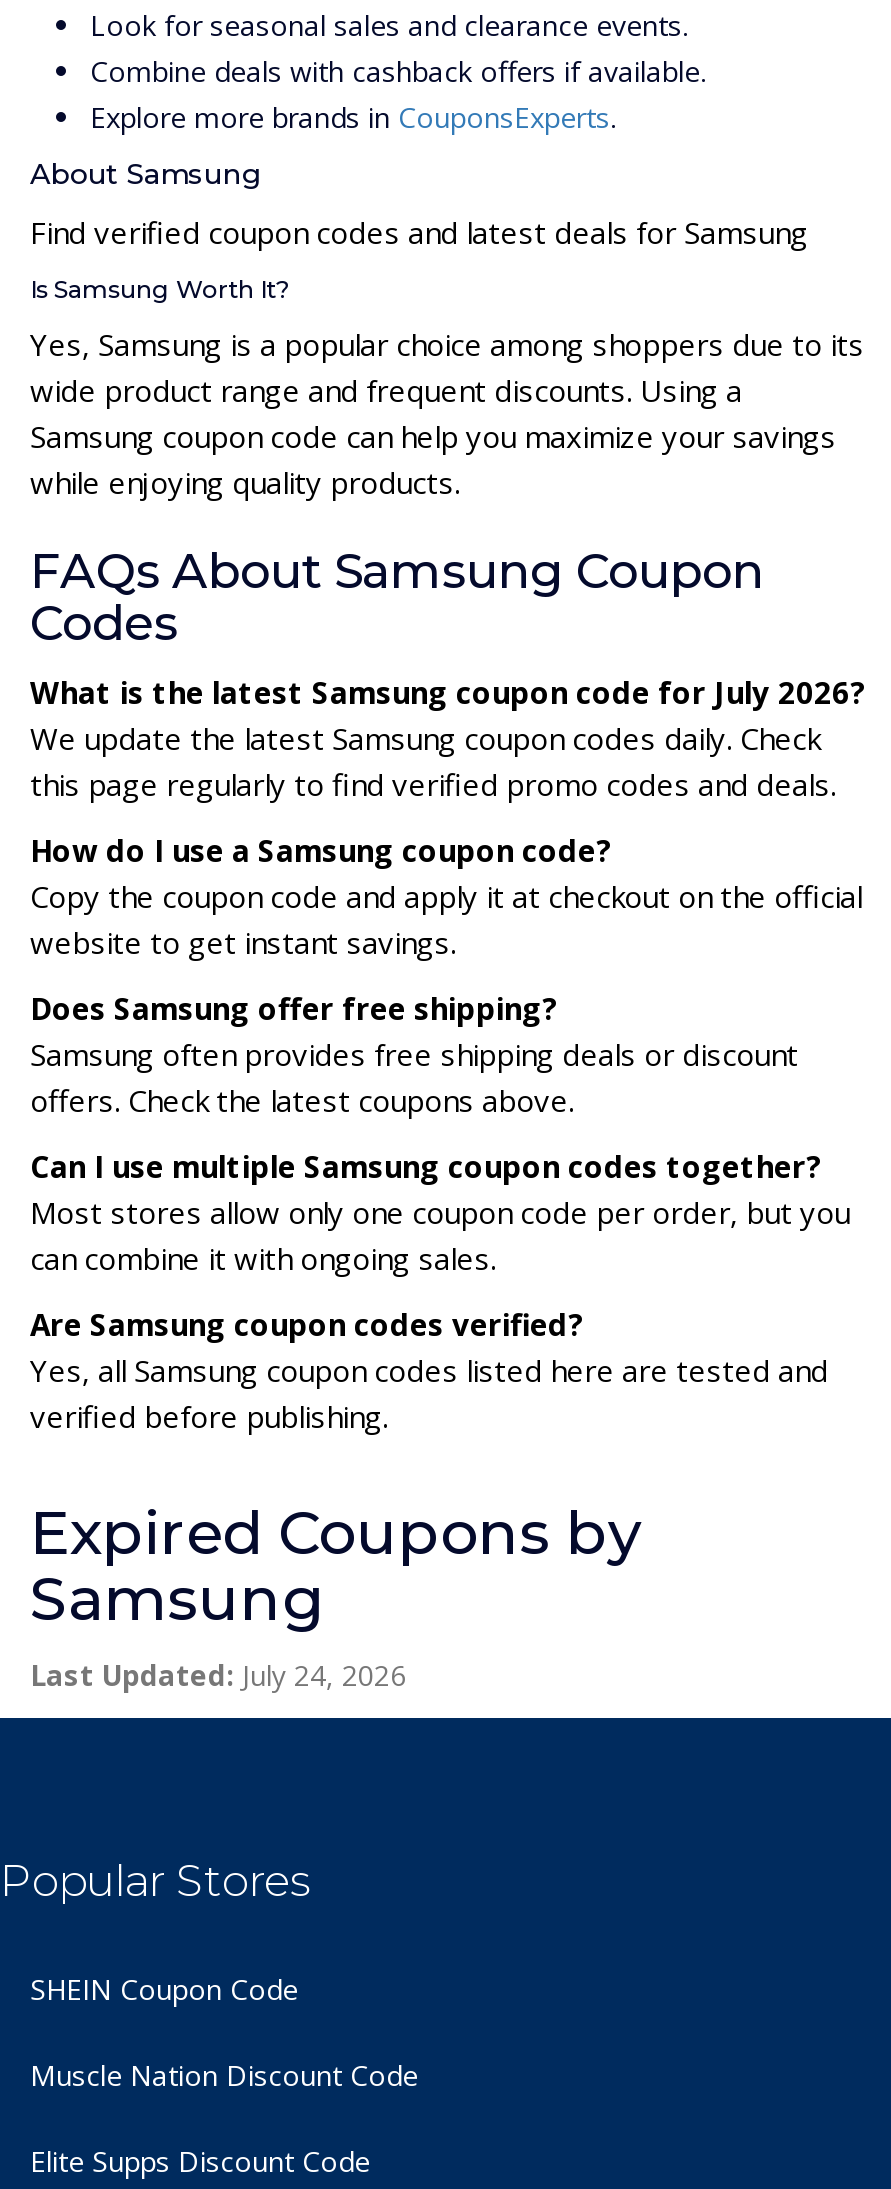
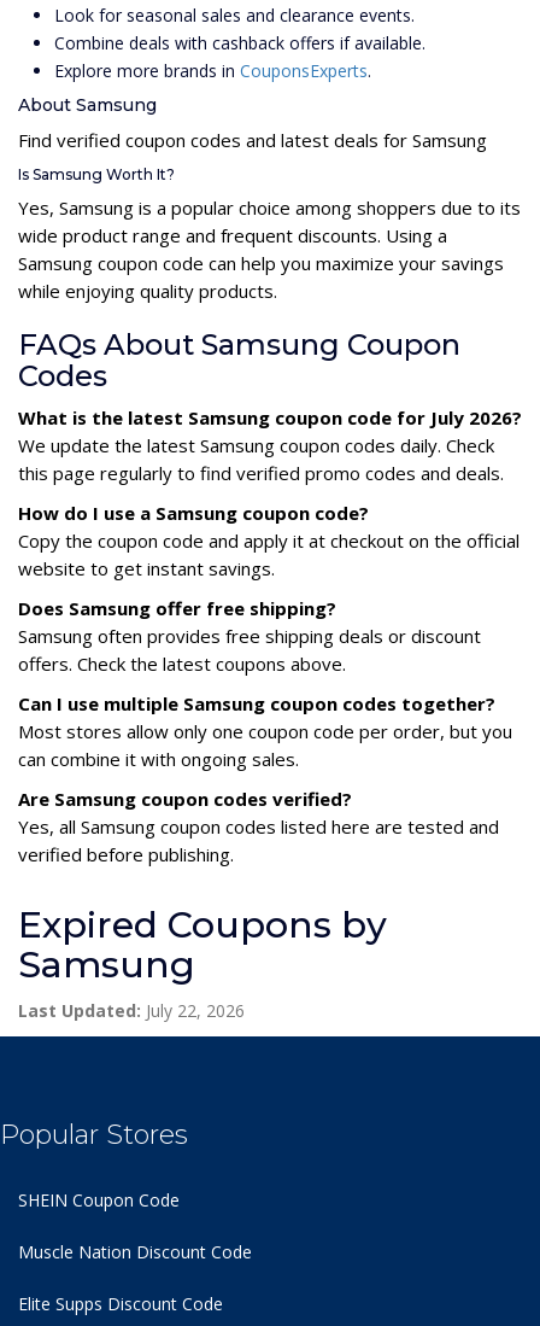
[30,1656,406,1694] Last Updated: July 24, 2026 -> [18,999,245,1022] Last Updated: July 22, 2026

